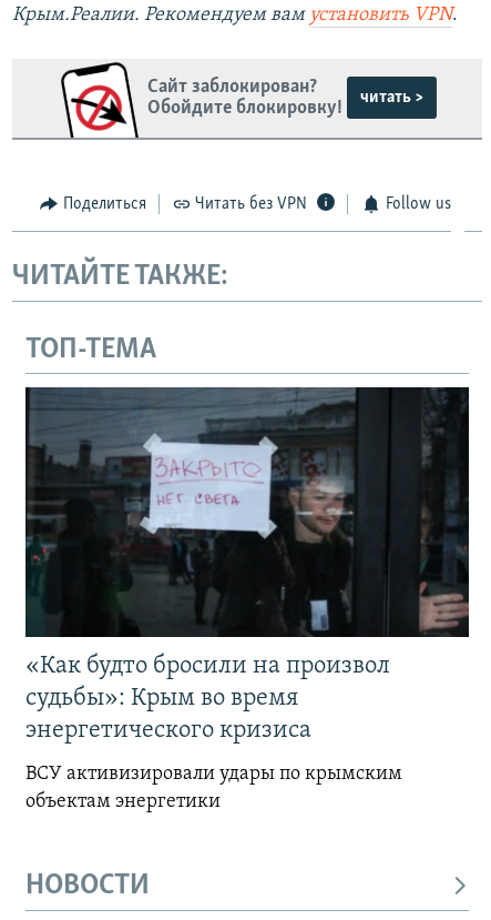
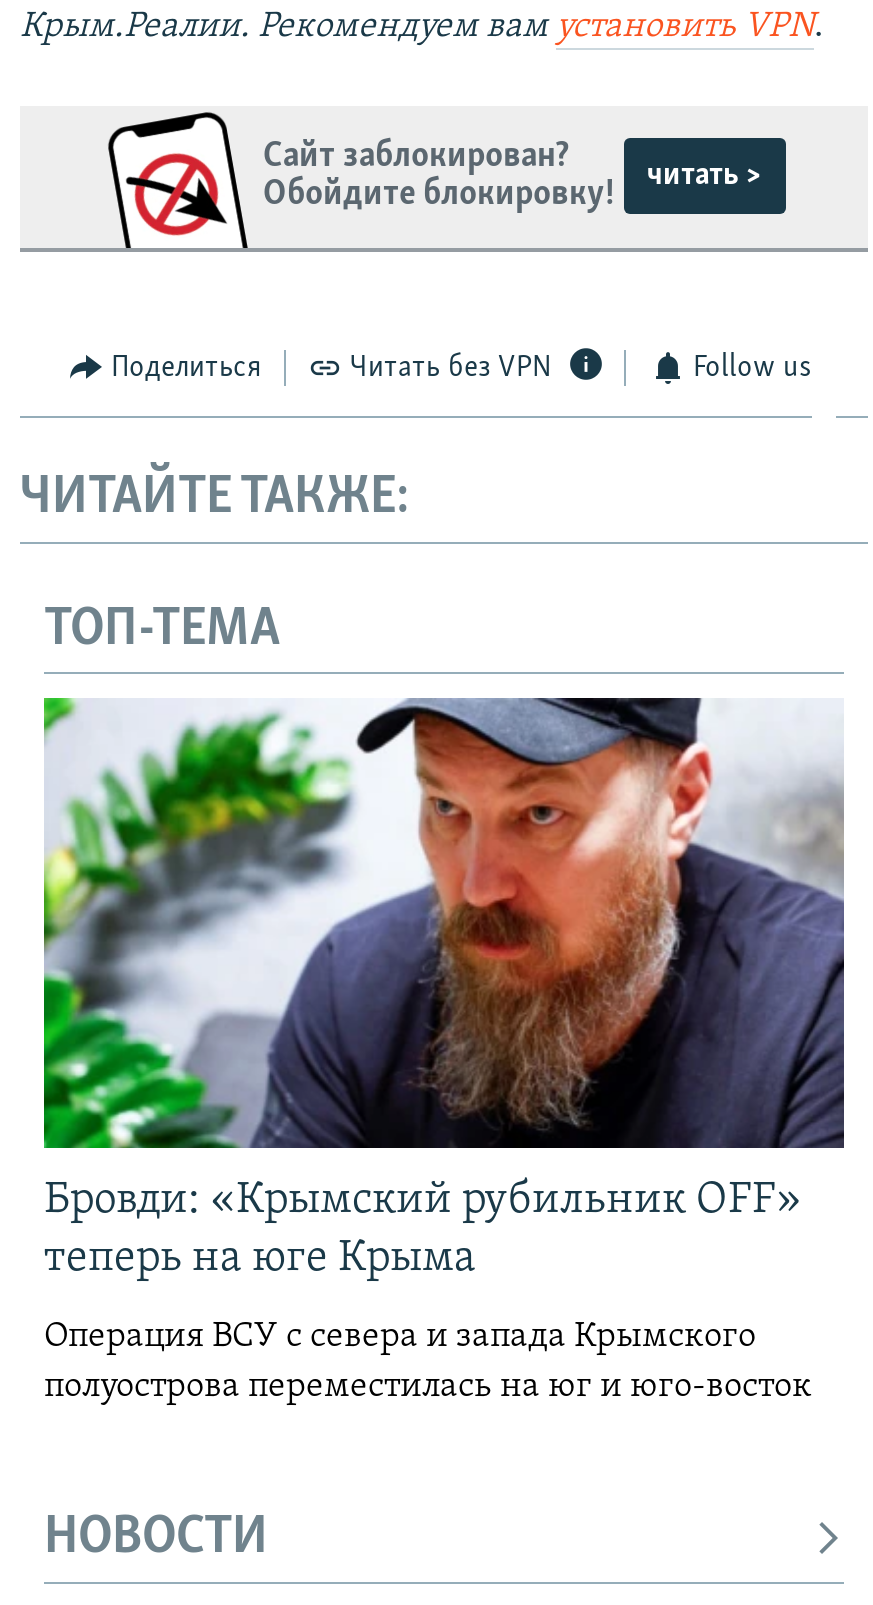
[24,386,470,744] [image] | «Как будто бросили на произвол | судьбы»: Крым во время | энергетического кризиса -> [42,696,846,1282] [image] | Бровди: «Крымский рубильник OFF» | теперь на юге Крыма
[25,764,402,813] ВСУ активизировали удары по крымским | объектам энергетики -> [44,1318,812,1406] Операция ВСУ с севера и запада Крымского | полуострова переместилась на юг и юго-восток

